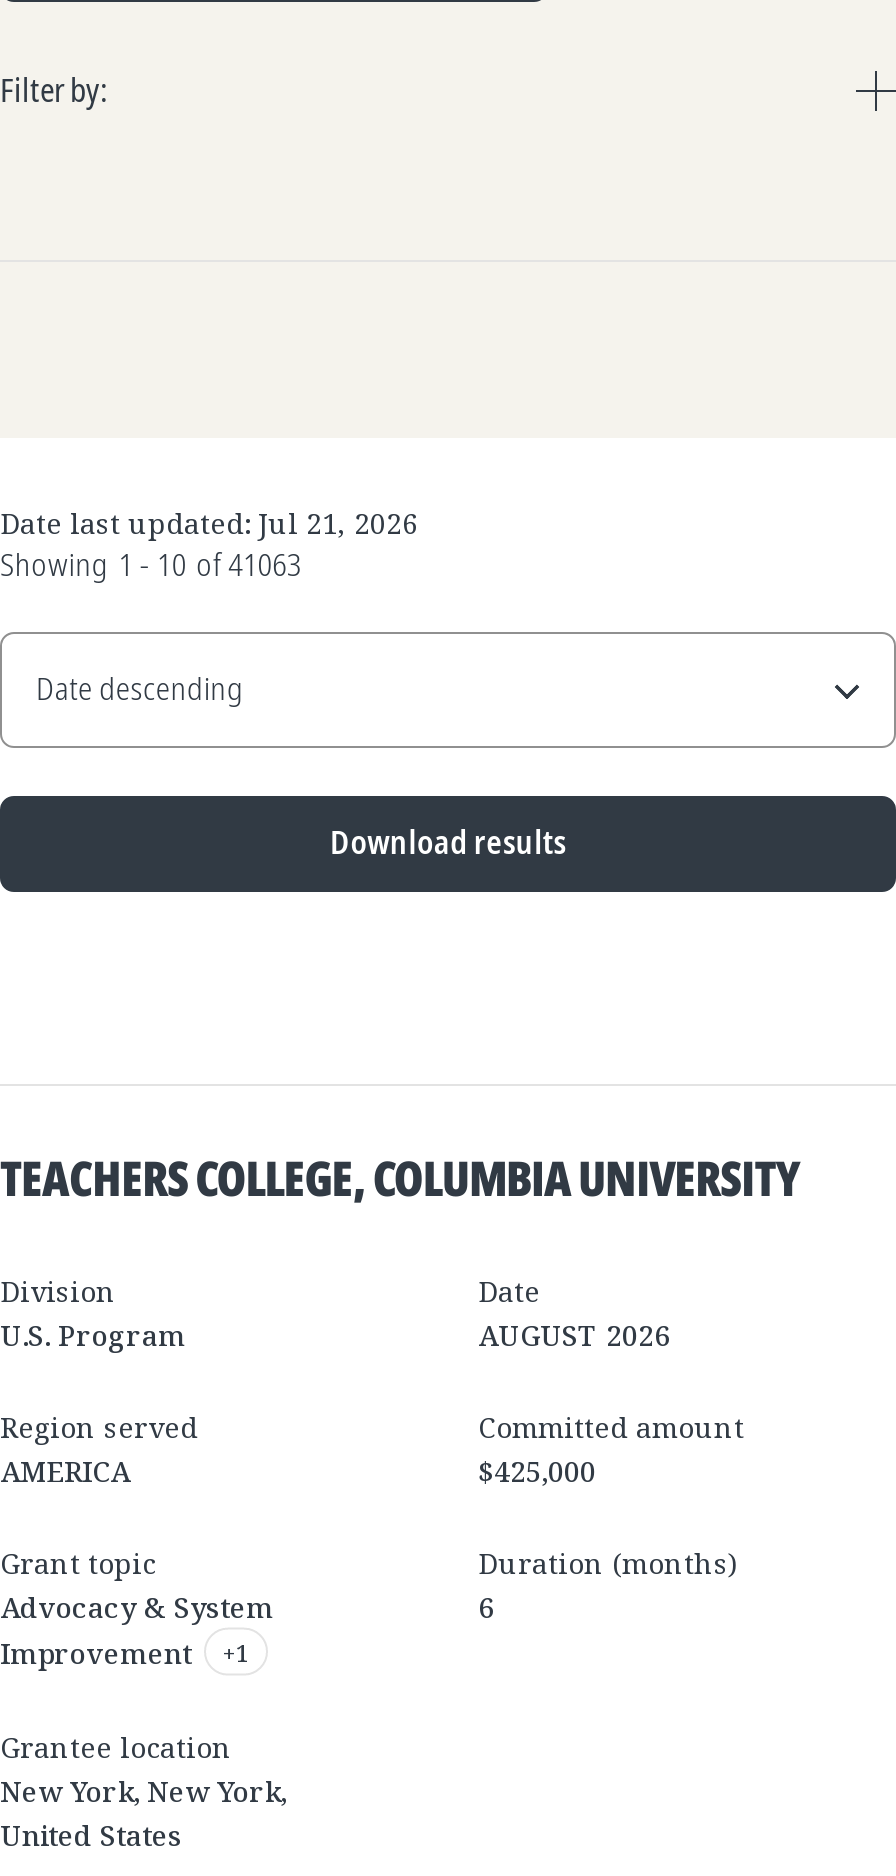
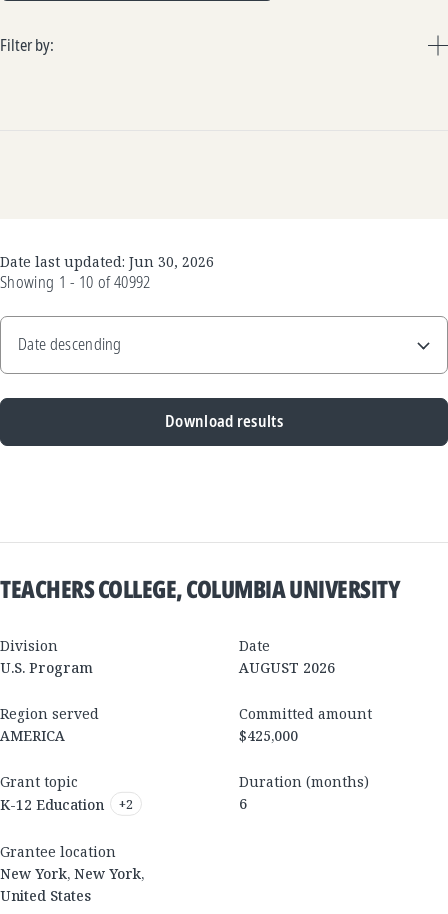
[0,503,418,541] Date last updated: Jul 21, 2026 -> [0,252,214,271] Date last updated: Jun 30, 2026
[0,541,302,585] Showing 1 - 10 of 41063 -> [0,271,151,293] Showing 1 - 10 of 40992
[0,1587,274,1671] Advocacy & System | Improvement | +1 -> [0,795,133,814] K-12 Education | +2

